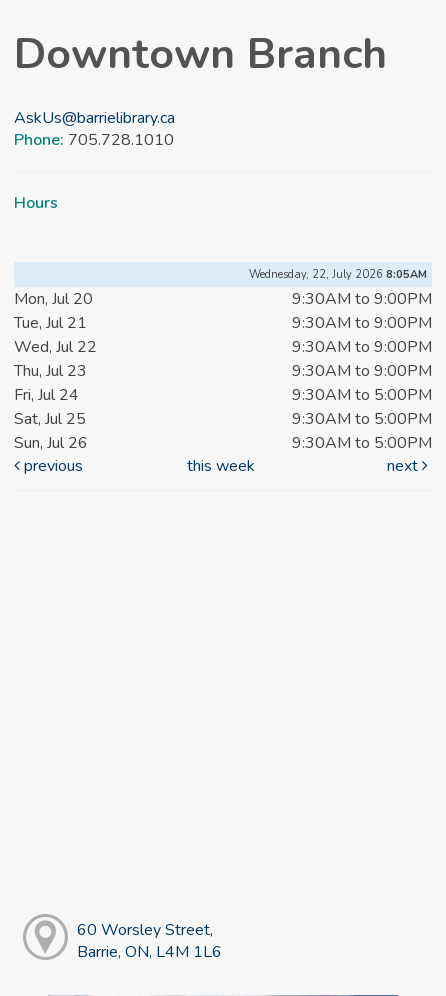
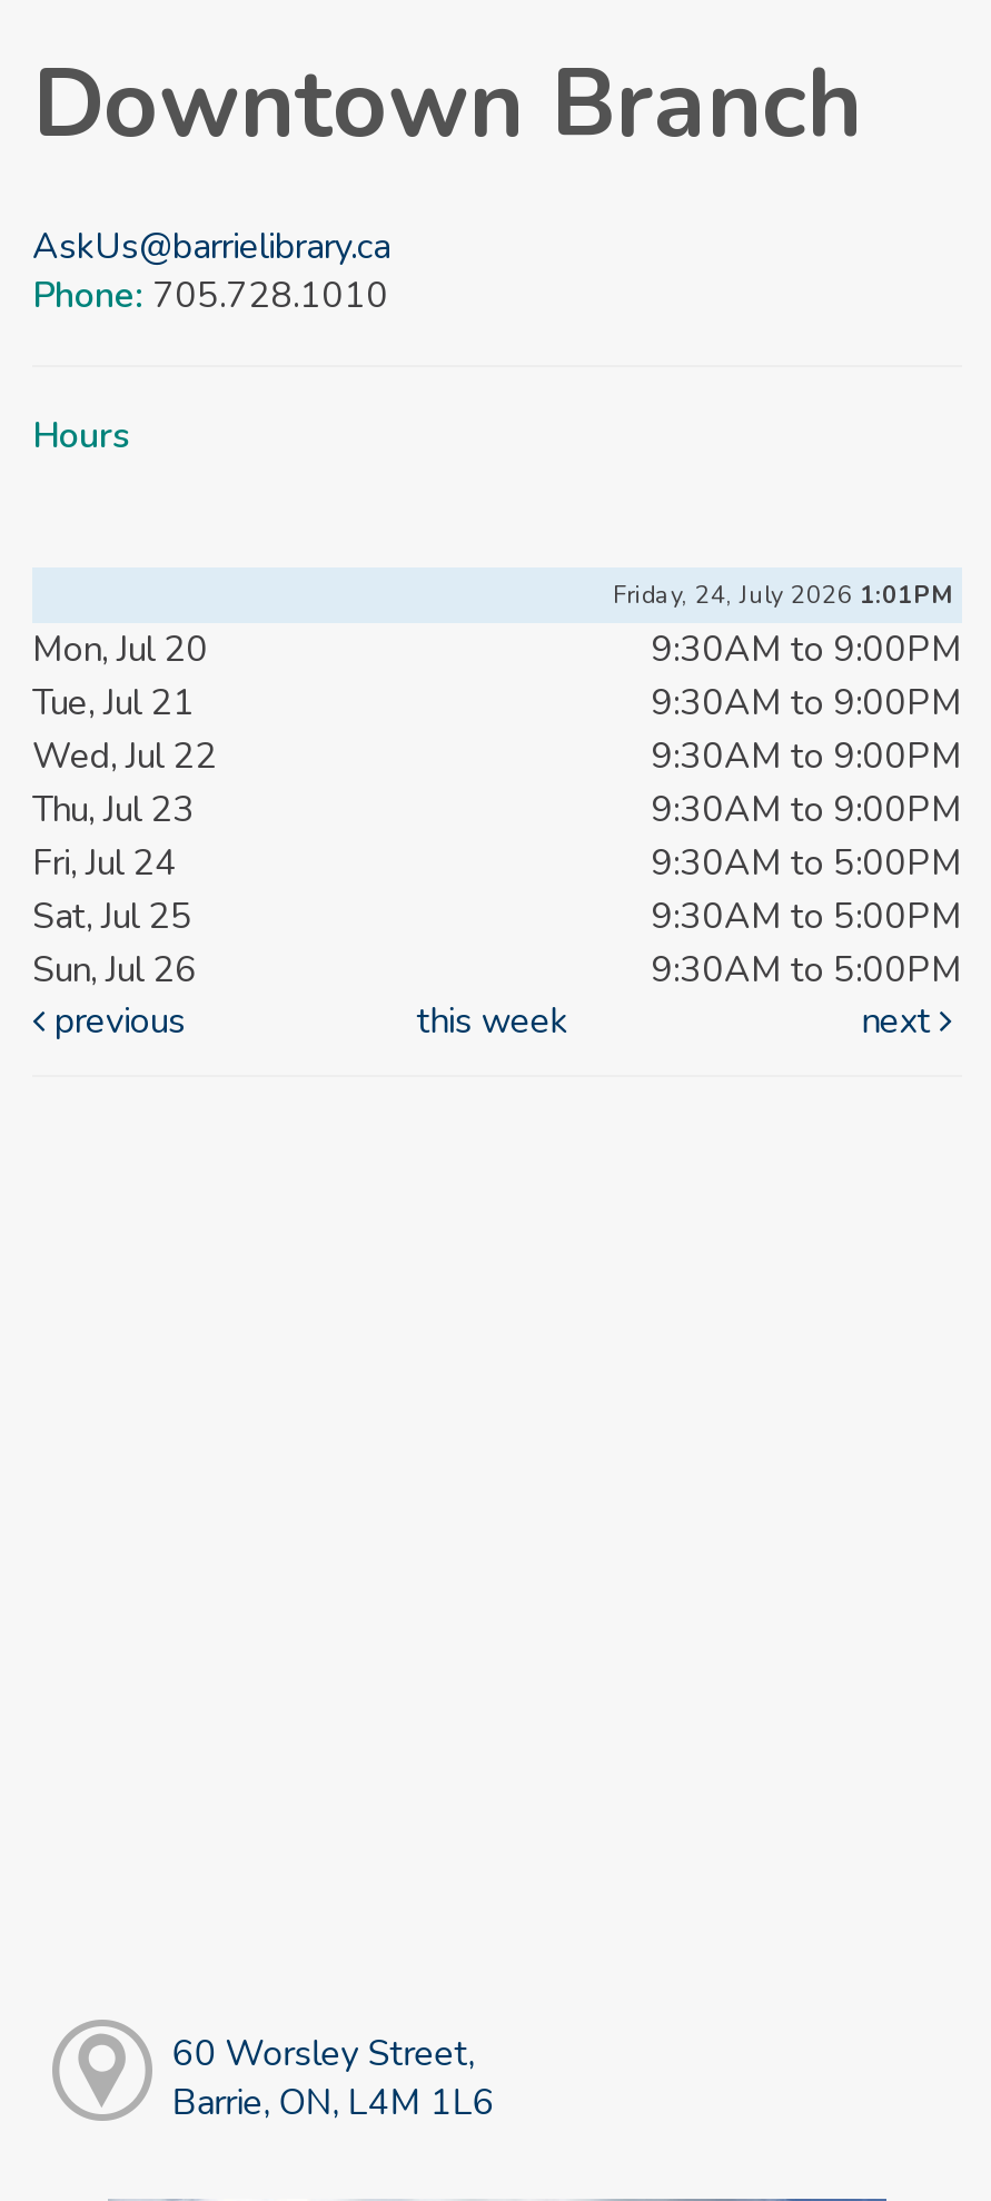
[249,267,427,282] Wednesday, 22, July 2026 8:05AM -> [613,579,951,613] Friday, 24, July 2026 1:01PM

